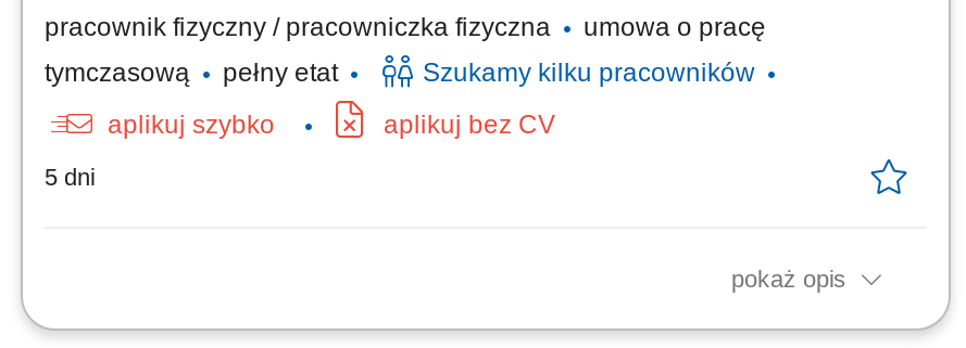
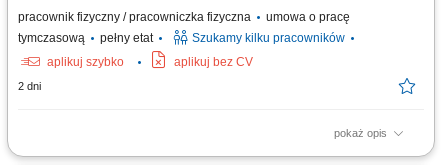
[45,164,95,190] 5 dni -> [18,80,41,92] 2 dni

